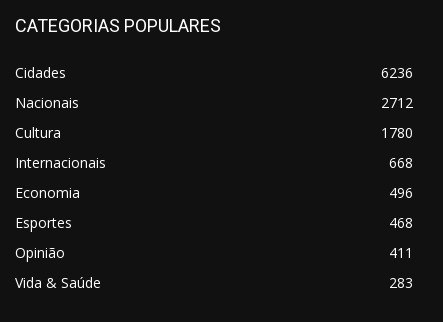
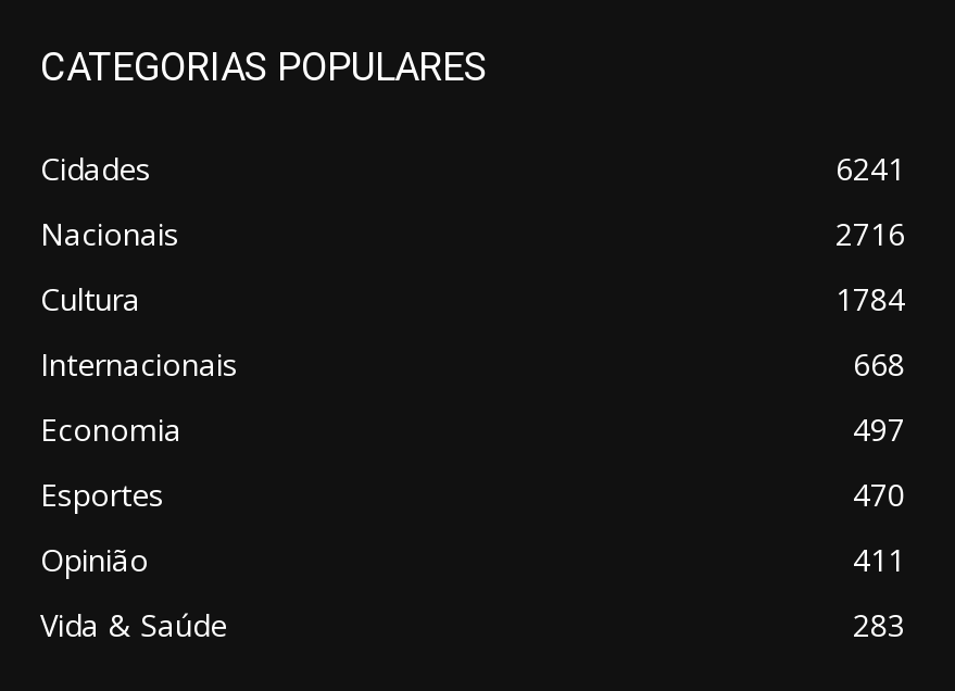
[381,63,413,82] 6236 -> [835,148,905,190] 6241
[381,93,413,112] 2712 -> [835,214,905,255] 2716
[381,123,413,142] 1780 -> [835,279,905,320] 1784
[389,183,413,202] 496 -> [853,409,905,450] 497
[389,213,413,232] 468 -> [853,474,905,516] 470

